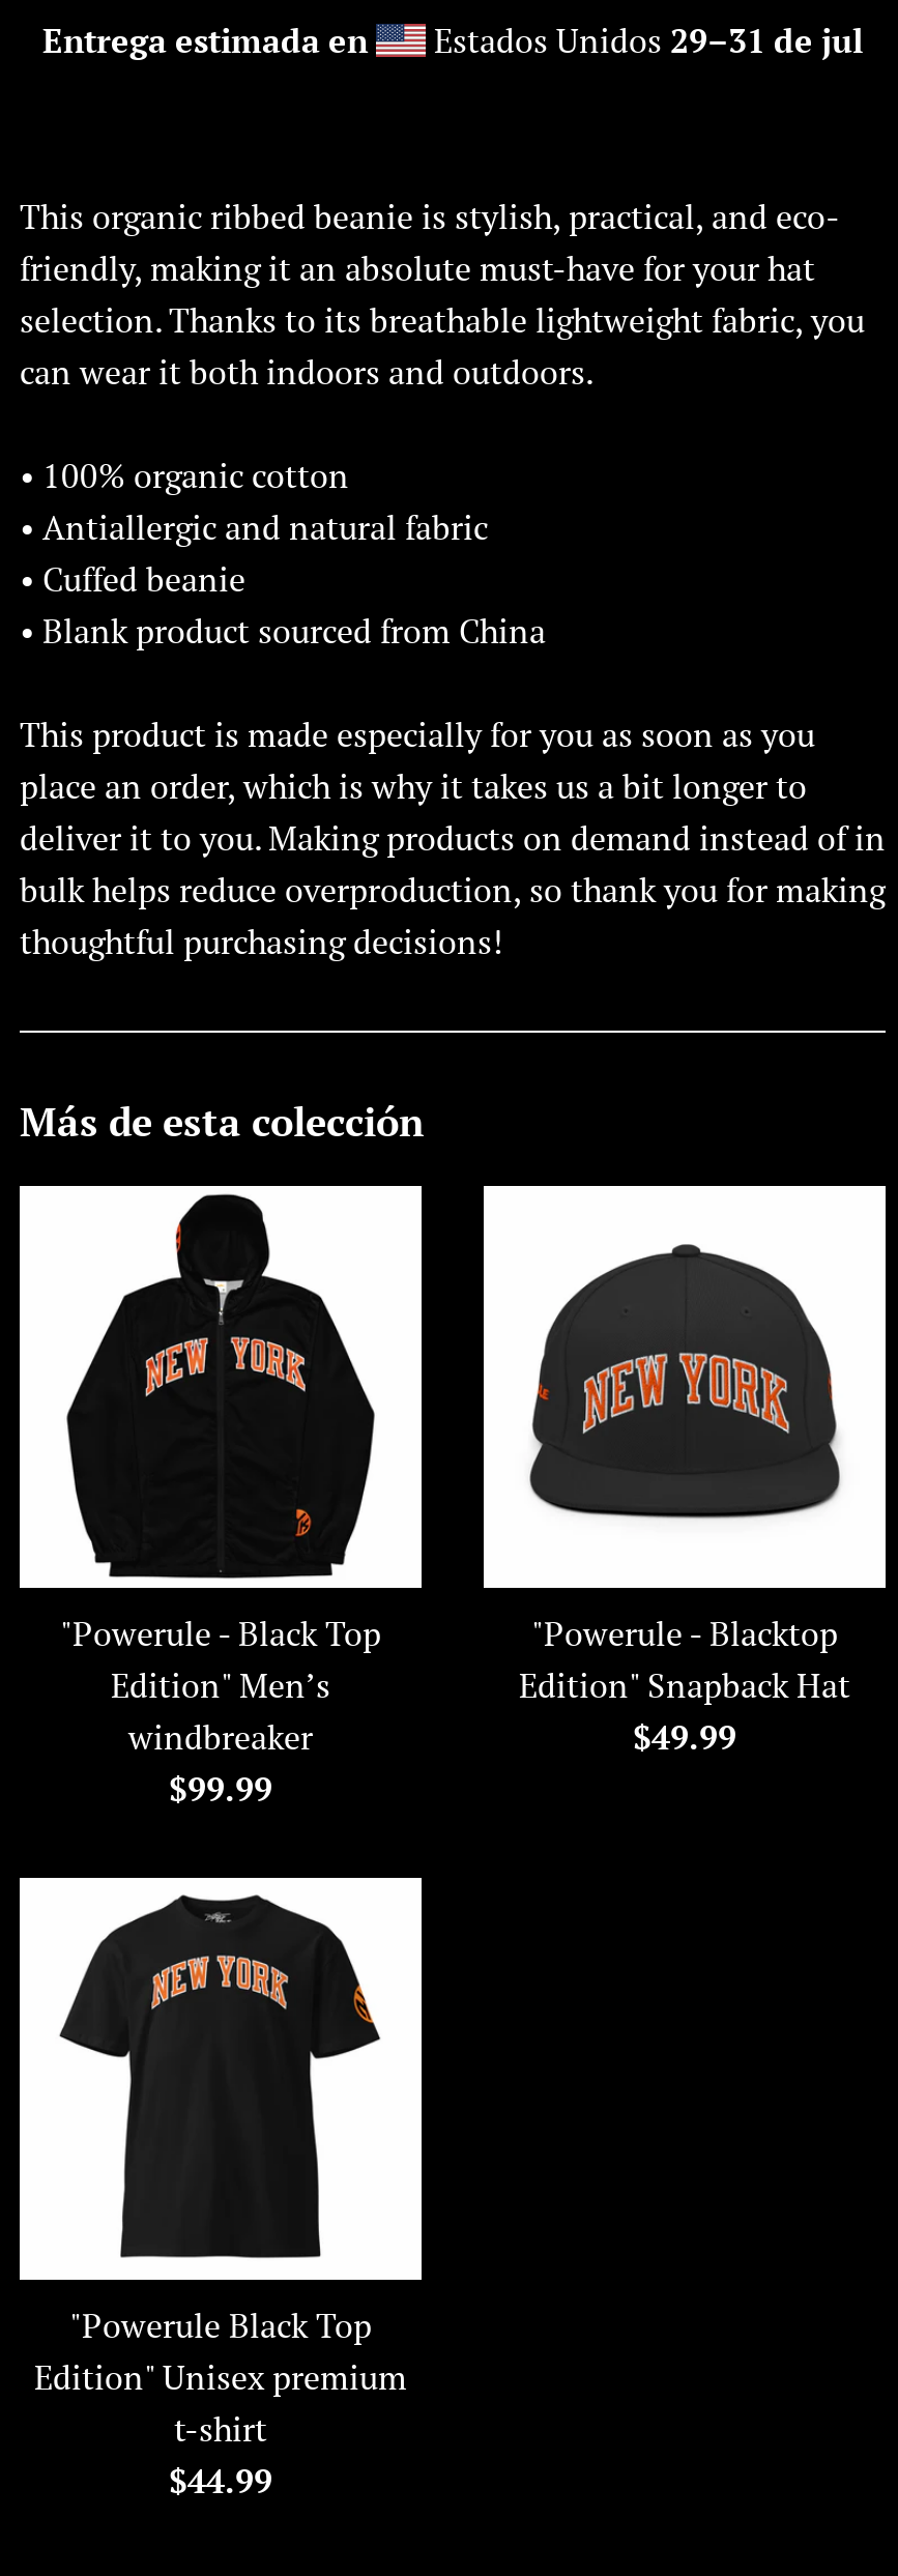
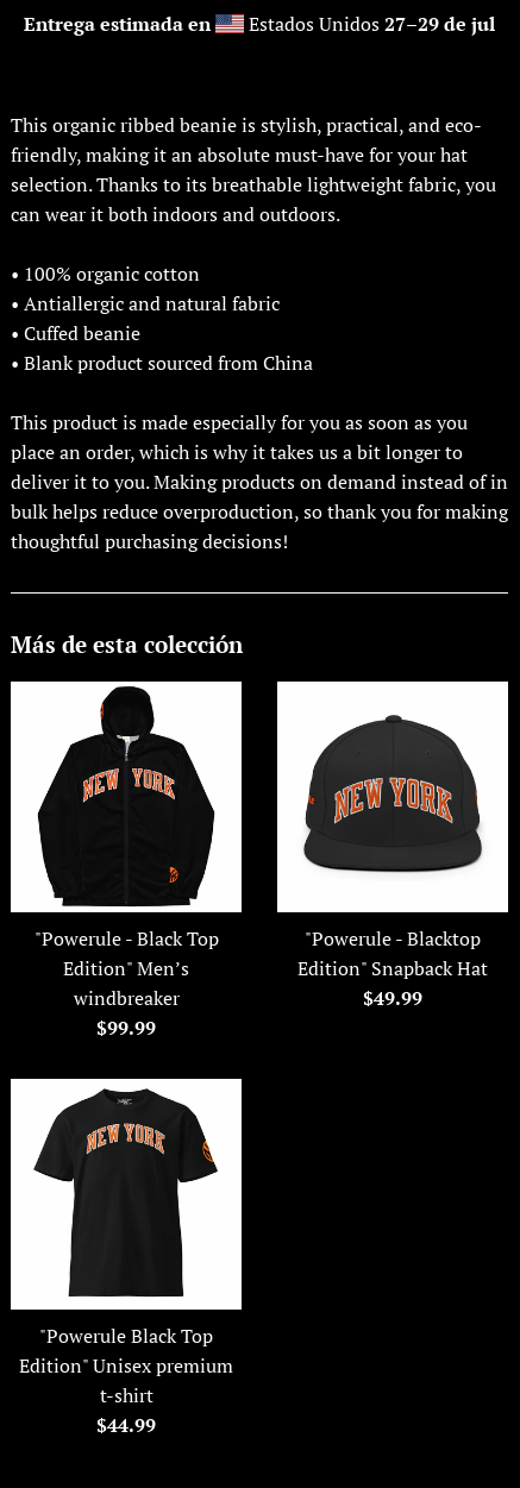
[426,17,863,63] Estados Unidos 29–31 de jul -> [244,11,495,37] Estados Unidos 27–29 de jul

